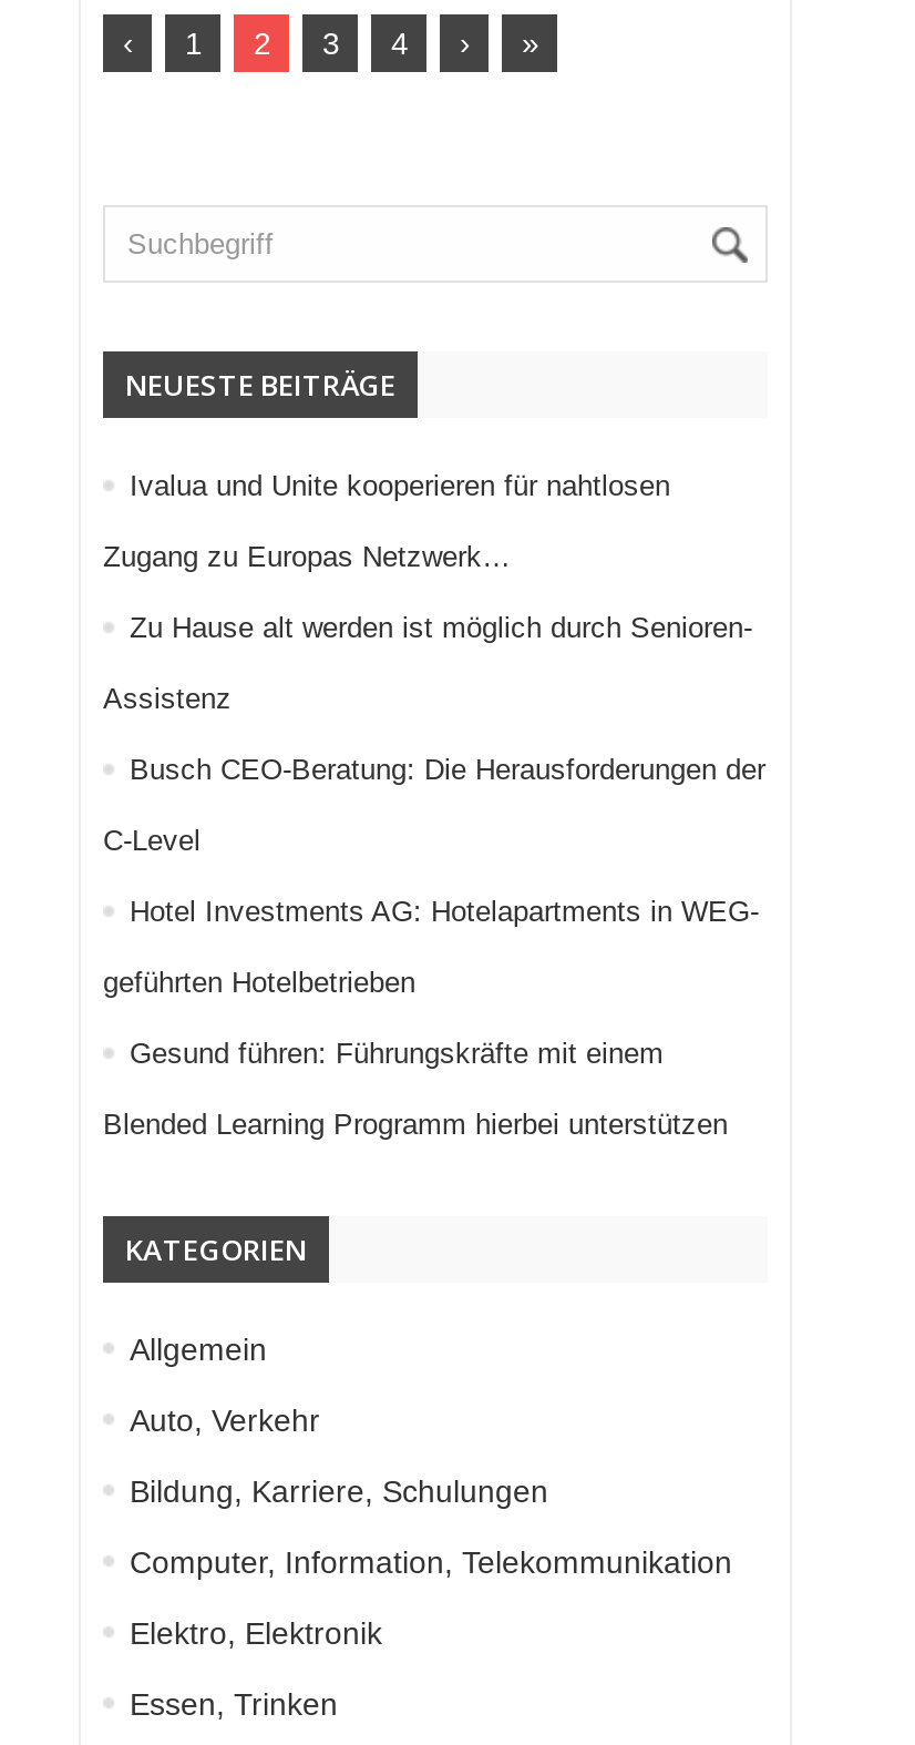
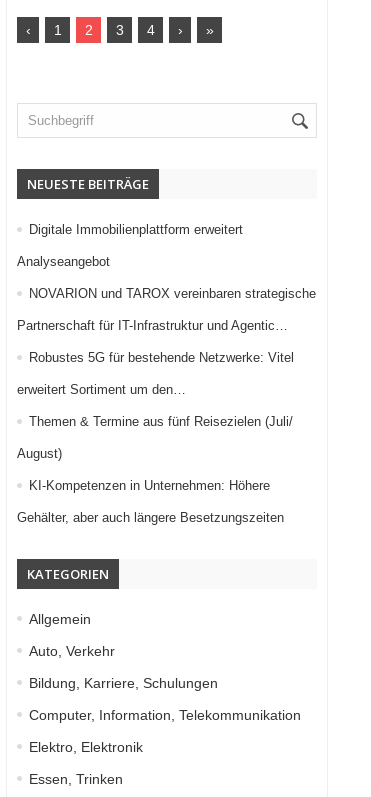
[130,470,670,503] Ivalua und Unite kooperieren für nahtlosen -> [29,222,243,237] Digitale Immobilienplattform erweitert
[103,541,511,574] Zugang zu Europas Netzwerk… -> [17,254,110,269] Analyseangebot
[130,612,752,645] Zu Hause alt werden ist möglich durch Senioren- -> [29,286,316,301] NOVARION und TAROX vereinbaren strategische
[103,682,232,716] Assistenz -> [17,318,288,333] Partnerschaft für IT-Infrastruktur und Agentic…
[130,753,765,787] Busch CEO-Beratung: Die Herausforderungen der -> [29,350,294,365] Robustes 5G für bestehende Netzwerke: Vitel
[103,824,201,858] C-Level -> [17,382,186,397] erweitert Sortiment um den…
[130,895,759,929] Hotel Investments AG: Hotelapartments in WEG- -> [29,414,293,429] Themen & Termine aus fünf Reisezielen (Juli/
[103,966,415,1000] geführten Hotelbetrieben -> [17,446,62,461] August)
[130,1037,664,1071] Gesund führen: Führungskräfte mit einem -> [29,478,270,493] KI-Kompetenzen in Unternehmen: Höhere
[103,1108,728,1141] Blended Learning Programm hierbei unterstützen -> [17,510,284,525] Gehälter, aber auch längere Besetzungszeiten

